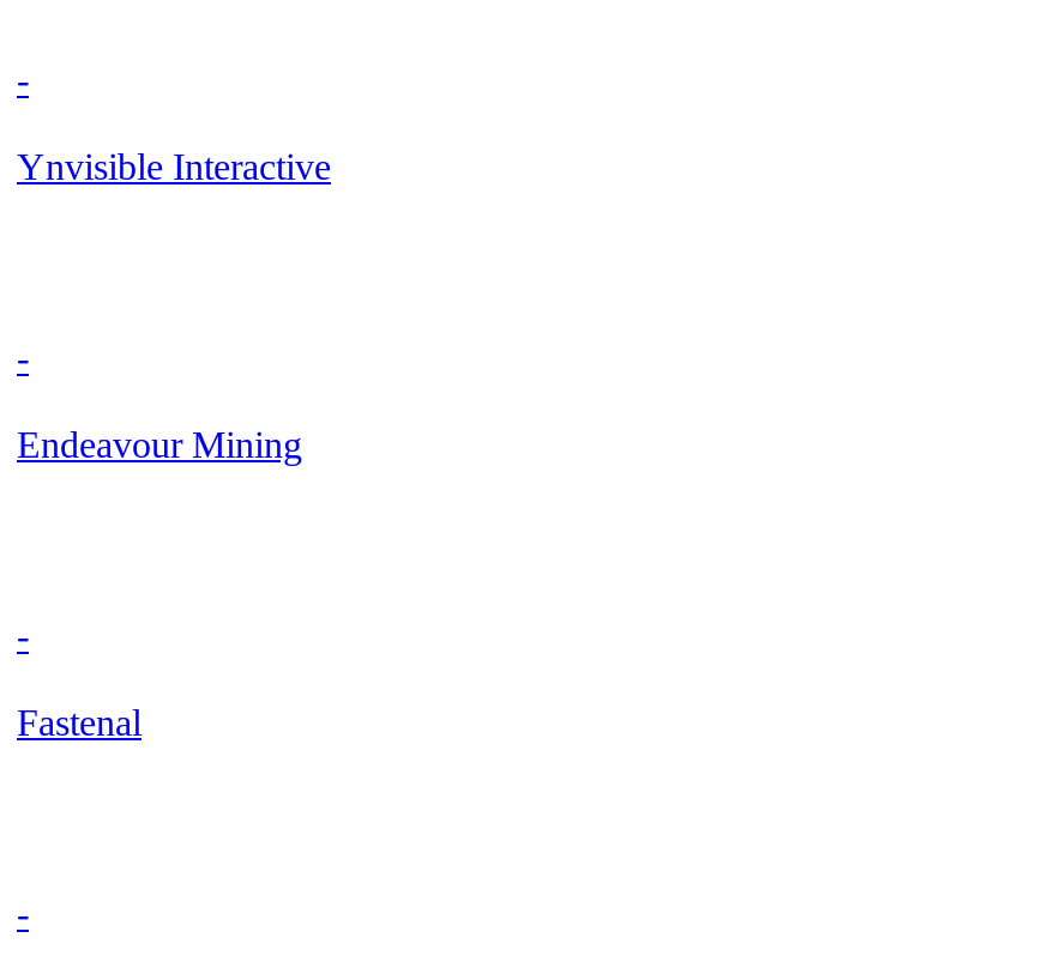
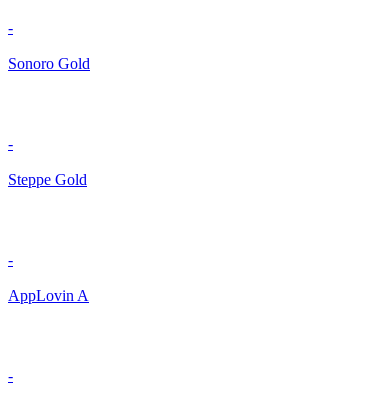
[17,147,331,188] Ynvisible Interactive -> [8,55,90,72] Sonoro Gold
[17,425,302,466] Endeavour Mining -> [8,171,87,188] Steppe Gold
[17,703,141,744] Fastenal -> [8,287,89,304] AppLovin A

